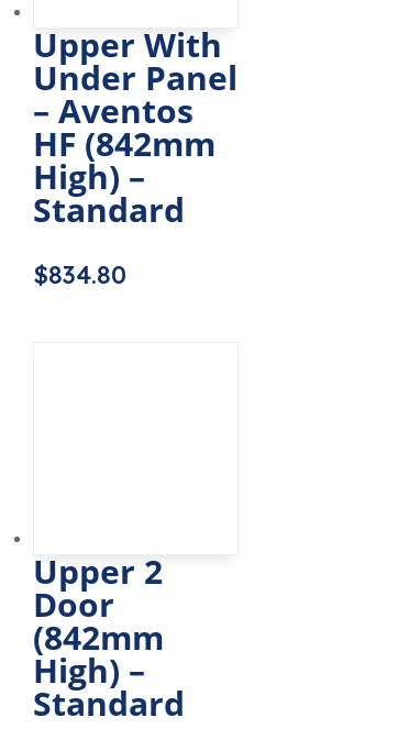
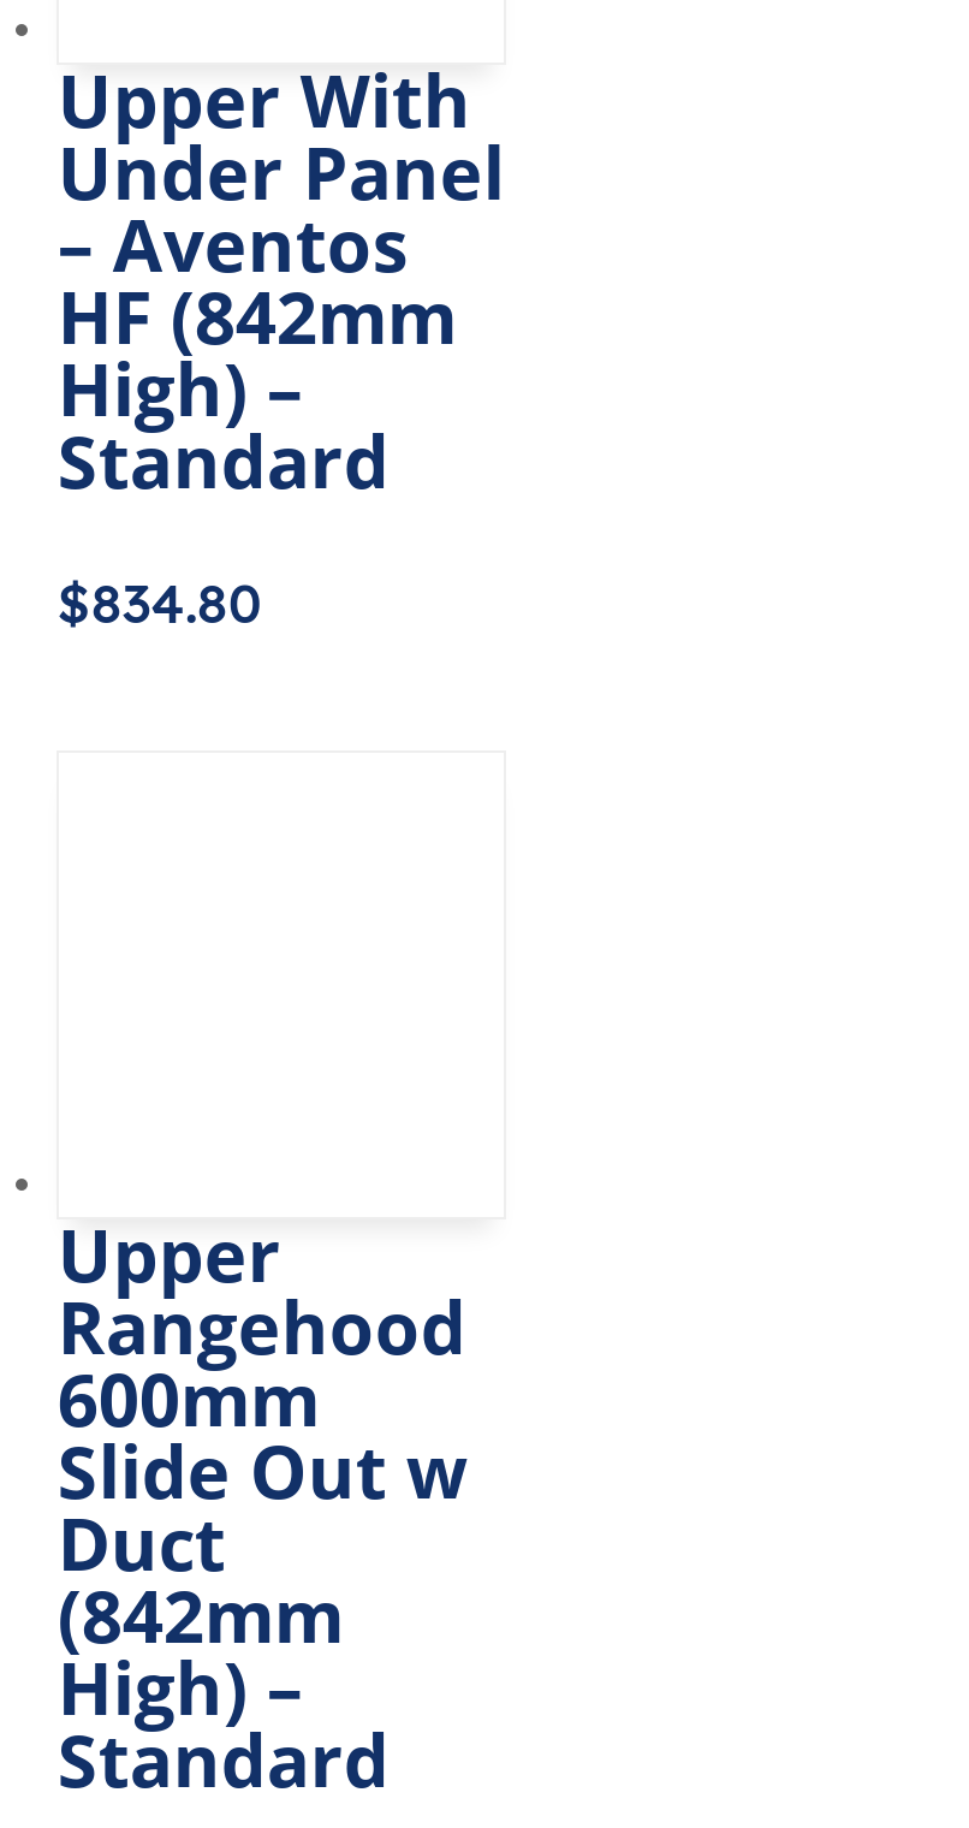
[33,549,163,627] Upper 2 | Door -> [57,1205,469,1592] Upper | Rangehood | 600mm | Slide Out w | Duct

